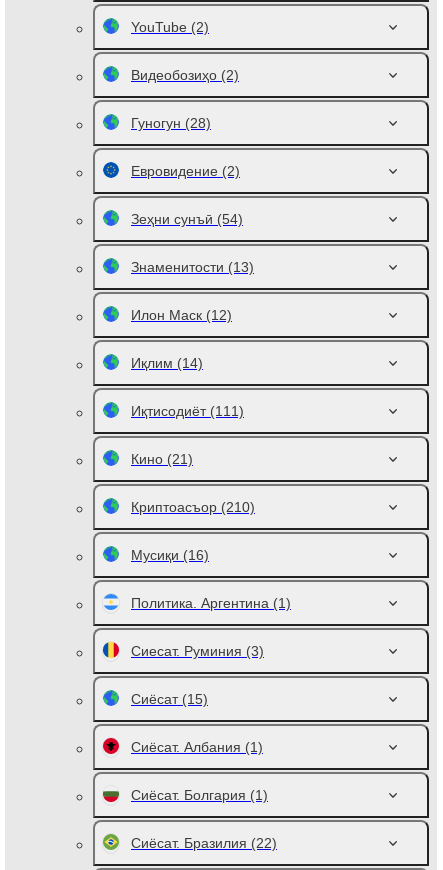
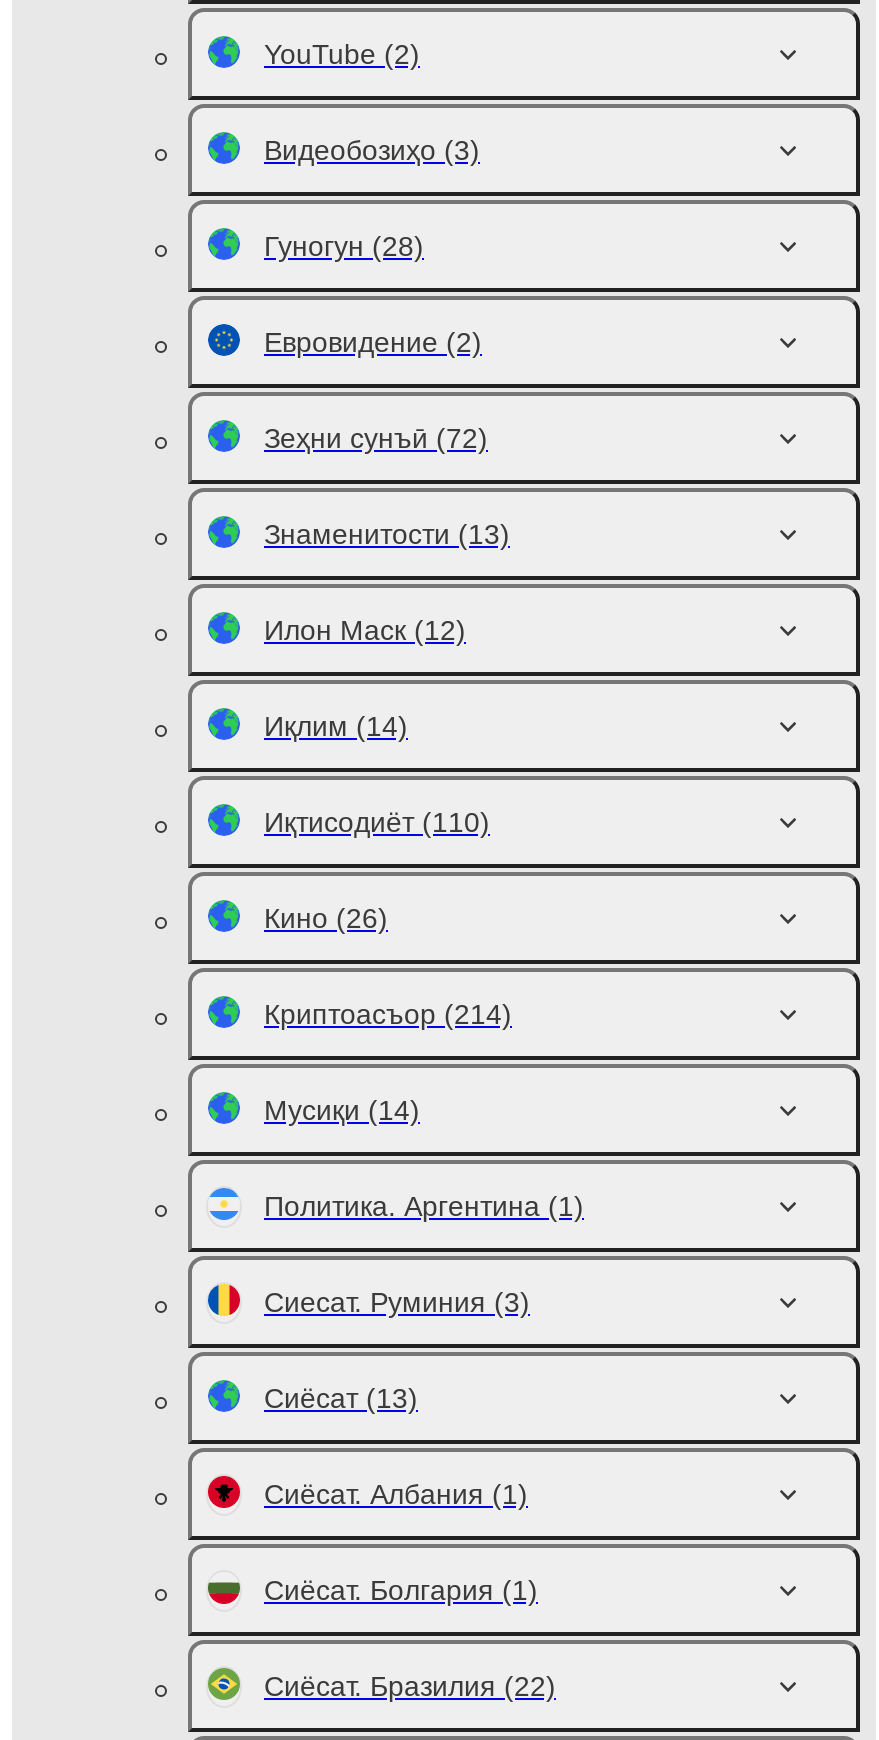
[131,67,239,83] Видеобозиҳо (2) -> [264,134,480,166] Видеобозиҳо (3)
[131,211,243,227] Зеҳни сунъӣ (54) -> [264,422,488,454] Зеҳни сунъӣ (72)
[131,403,244,419] Иқтисодиёт (111) -> [264,806,490,838] Иқтисодиёт (110)
[131,451,193,467] Кино (21) -> [264,902,388,934] Кино (26)
[131,499,255,515] Криптоасъор (210) -> [264,998,512,1030] Криптоасъор (214)
[131,547,209,563] Мусиқи (16) -> [264,1094,420,1126] Мусиқи (14)
[131,691,208,707] Сиёсат (15) -> [264,1382,418,1414] Сиёсат (13)

